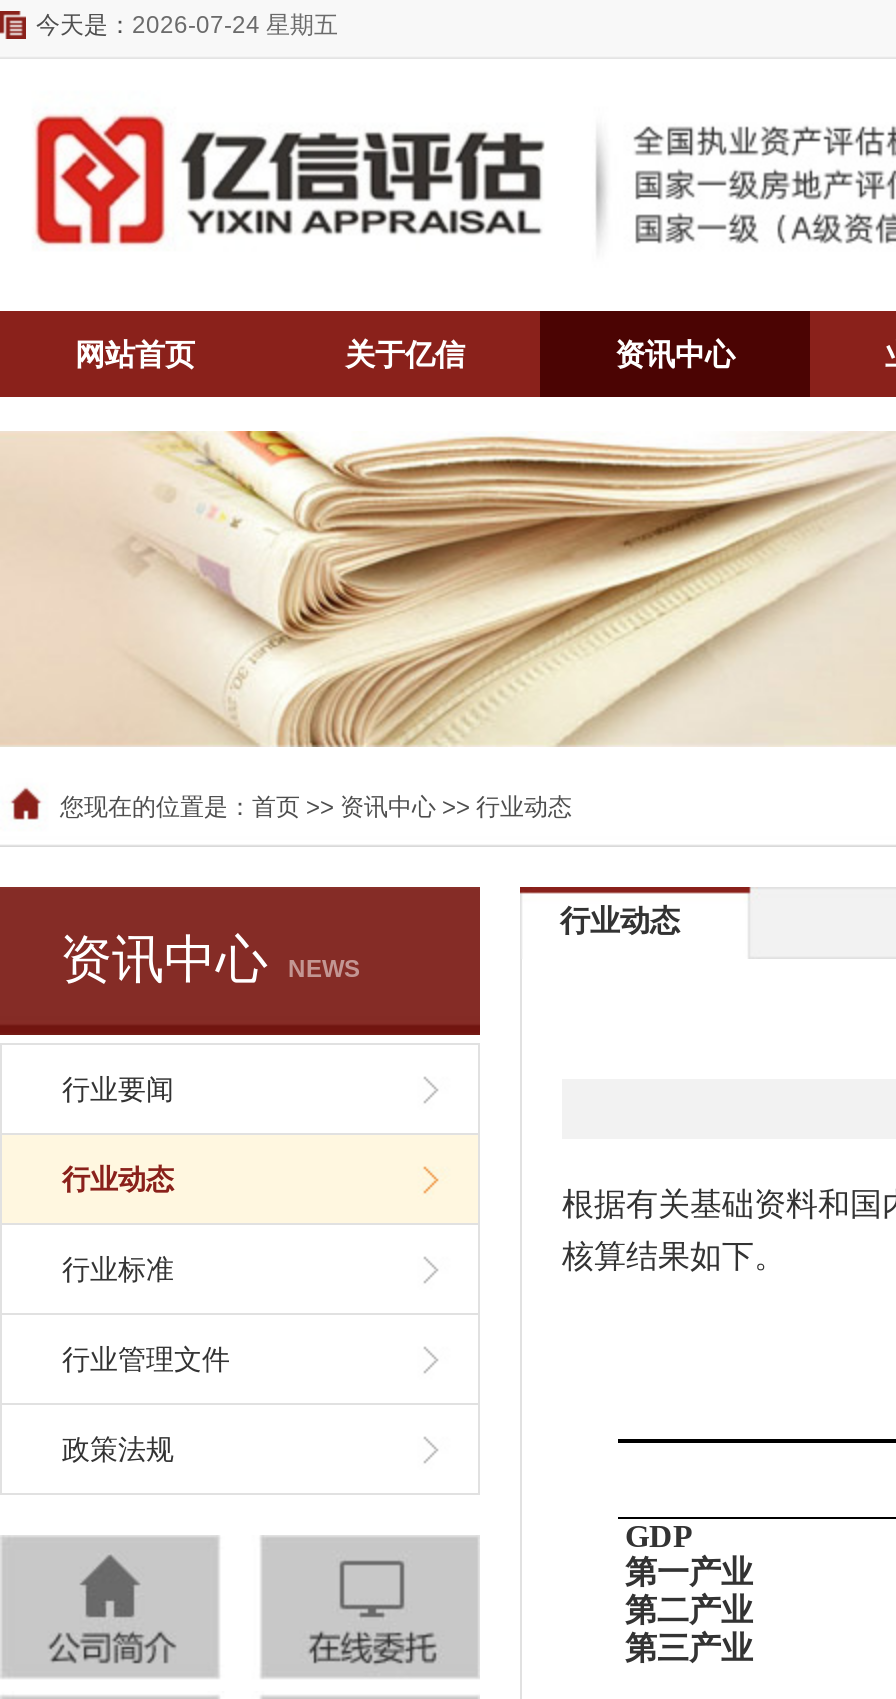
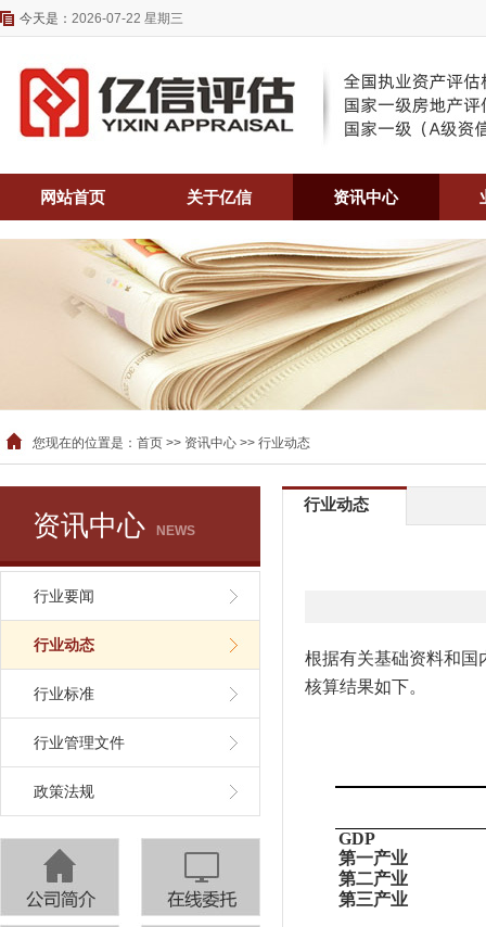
[36,11,338,39] 今天是：2026-07-24 星期五 -> [20,11,183,26] 今天是：2026-07-22 星期三

